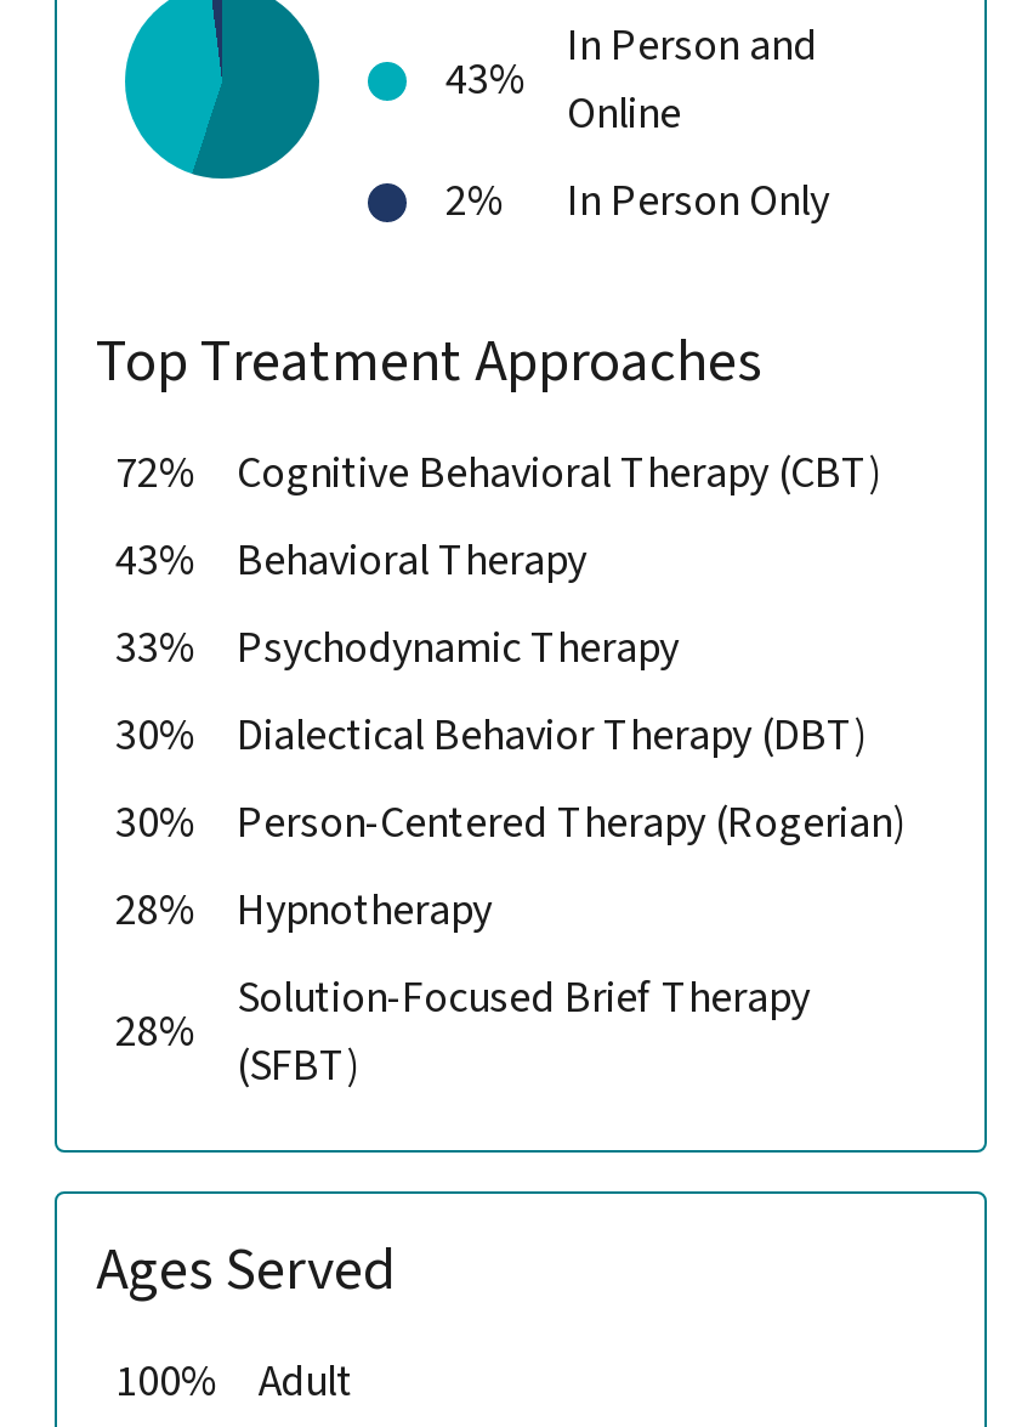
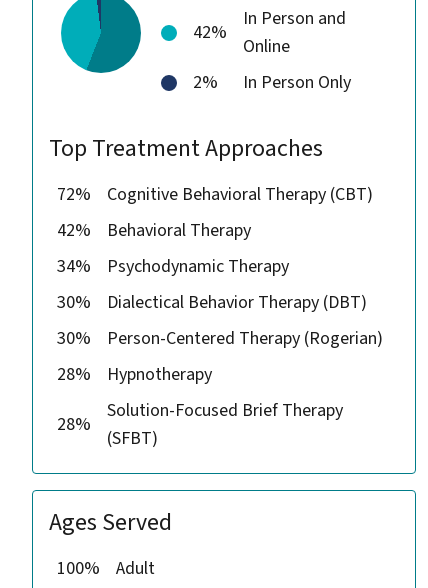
[445,49,528,110] 43% -> [193,20,227,45] 42%
[115,530,586,591] 43% Behavioral Therapy -> [57,218,251,243] 42% Behavioral Therapy
[115,618,679,678] 33% Psychodynamic Therapy -> [57,254,289,279] 34% Psychodynamic Therapy

